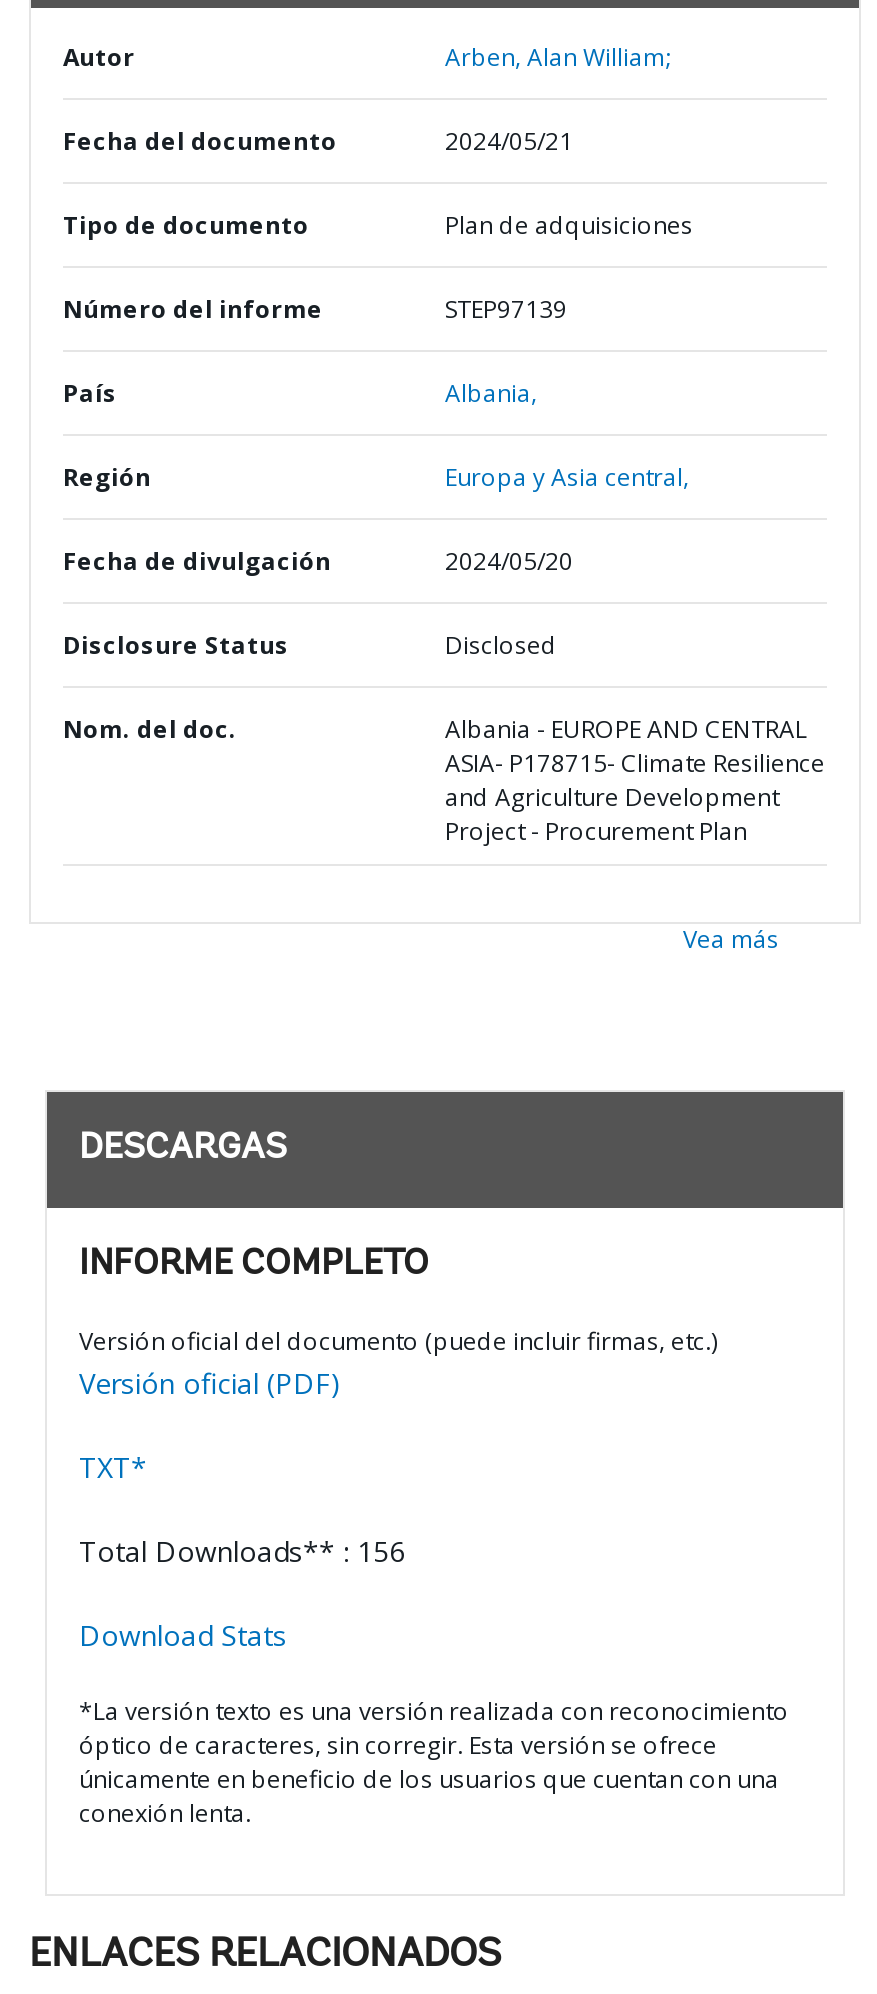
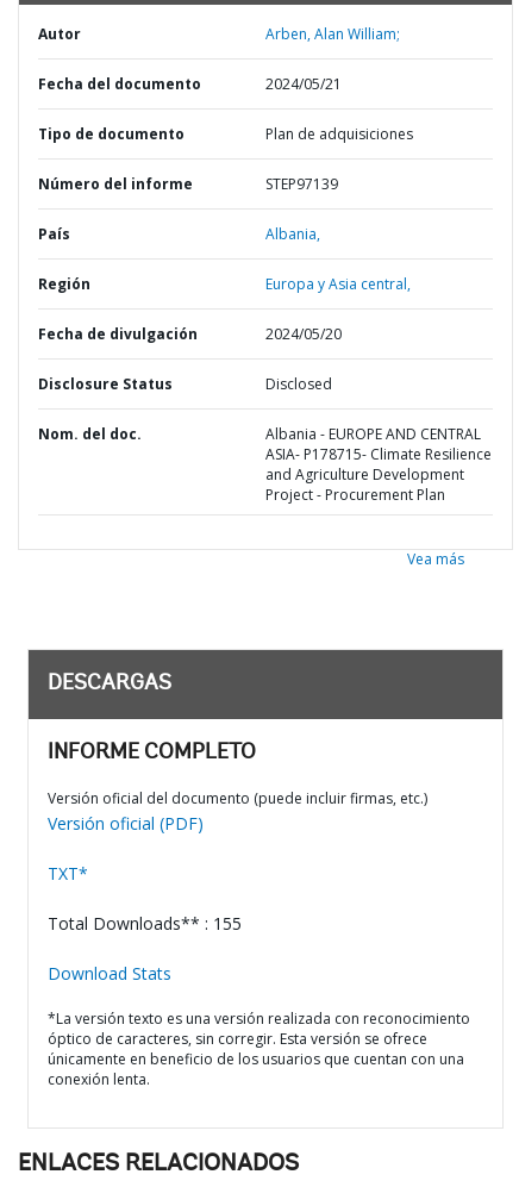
[79,1532,405,1570] Total Downloads** : 156 -> [48,912,242,935] Total Downloads** : 155

